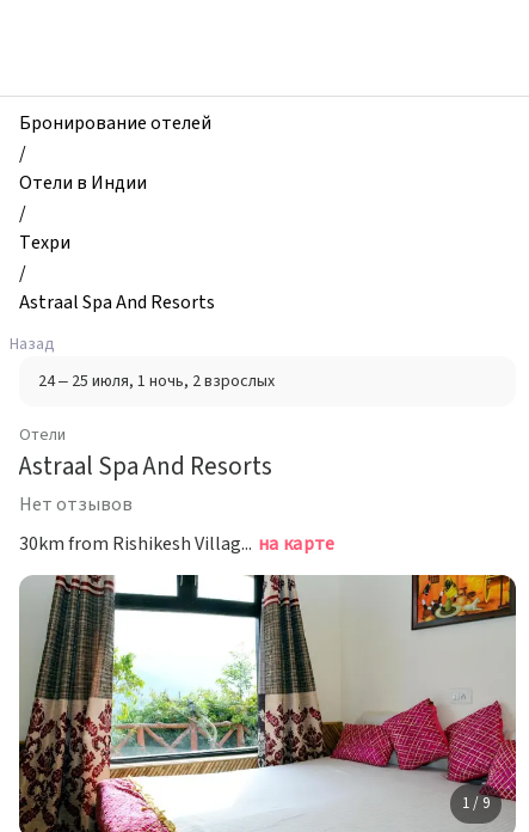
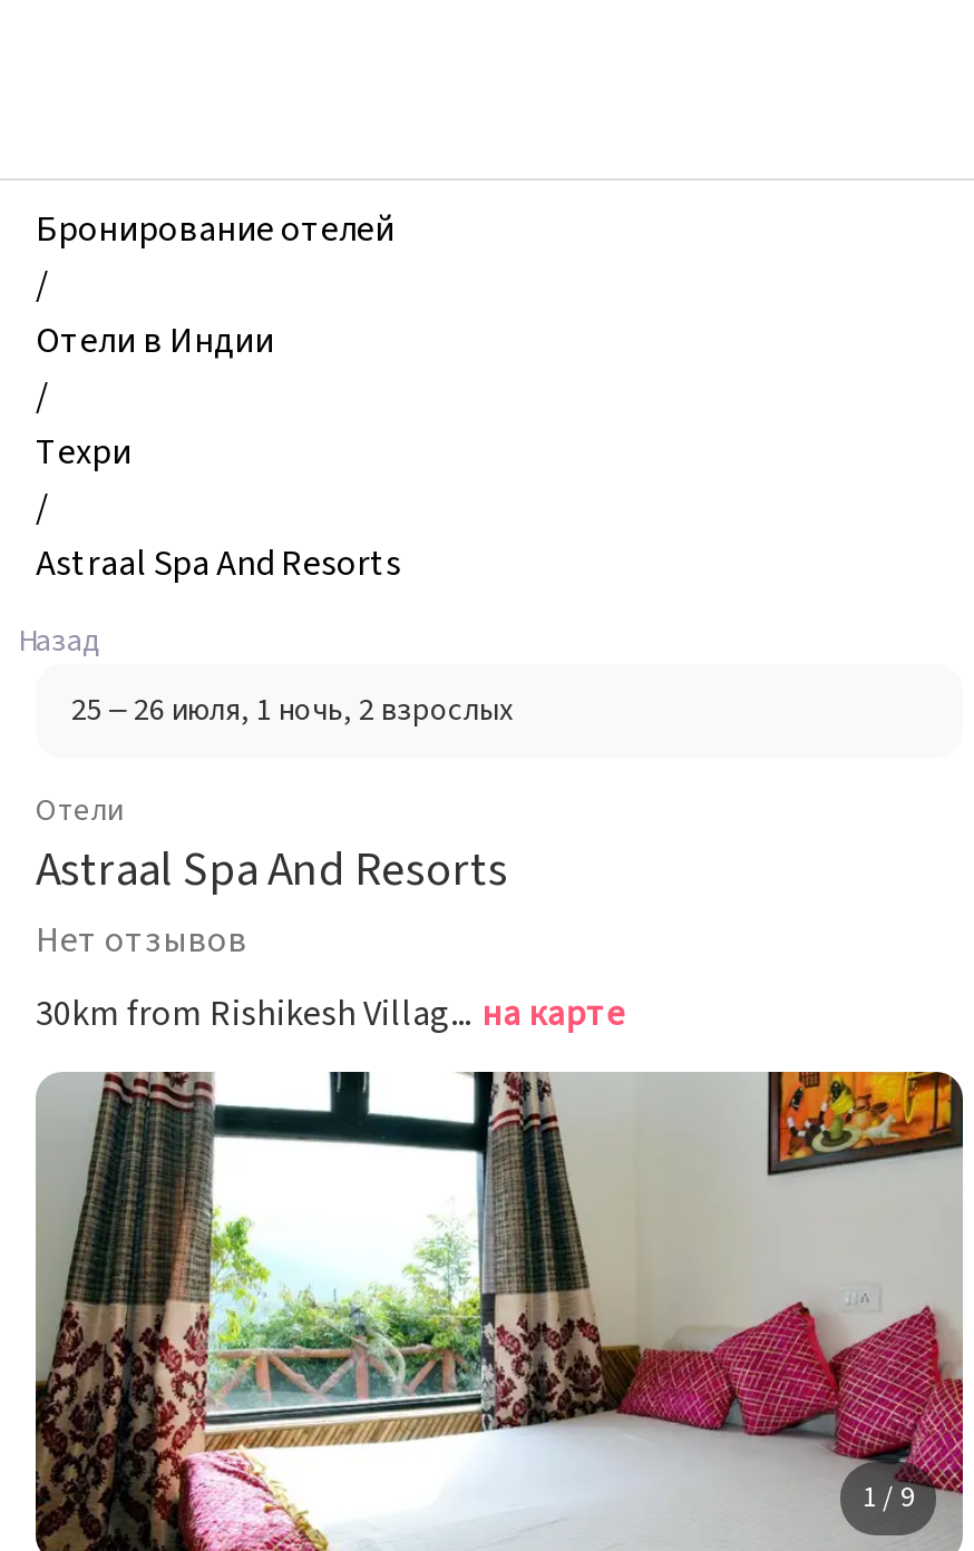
[38,369,275,393] 24 – 25 июля, 1 ночь, 2 взрослых -> [71,689,513,733] 25 – 26 июля, 1 ночь, 2 взрослых

